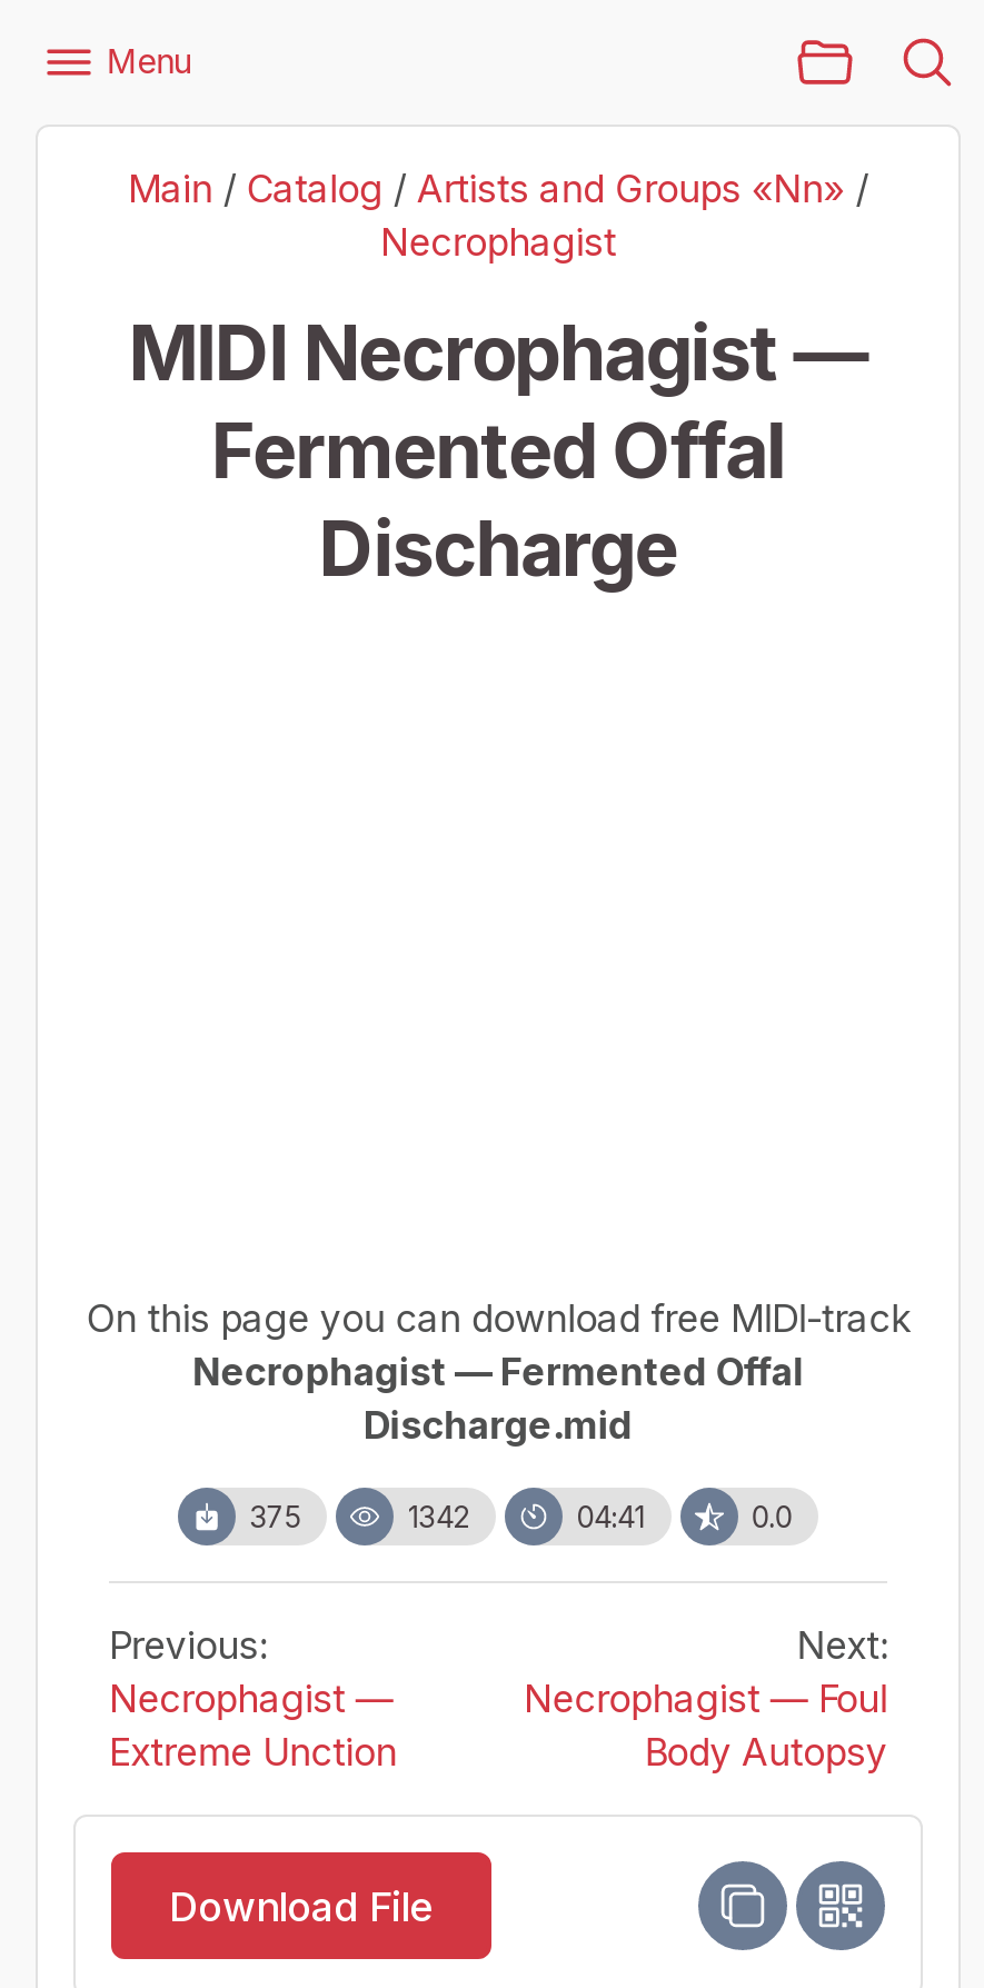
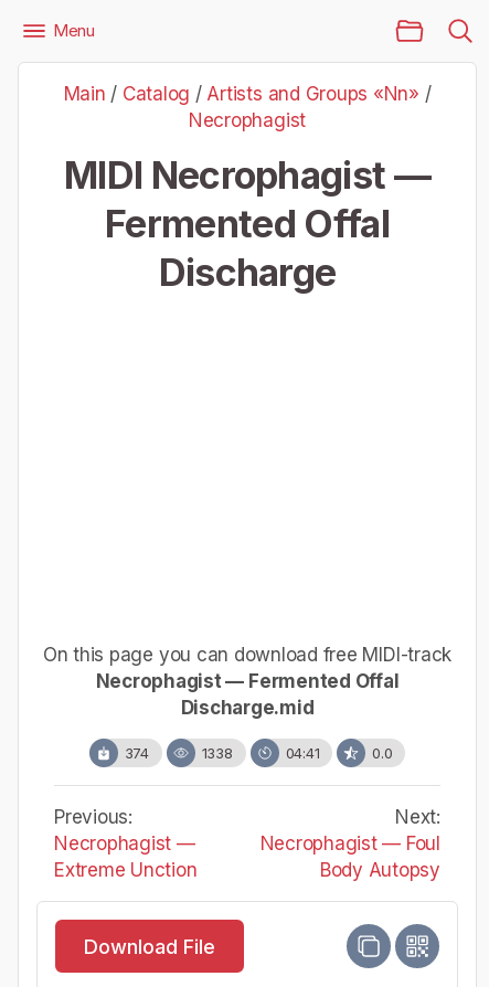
[249,1498,301,1533] 375 -> [124,744,149,761] 374
[407,1498,470,1533] 1342 -> [202,744,233,761] 1338

